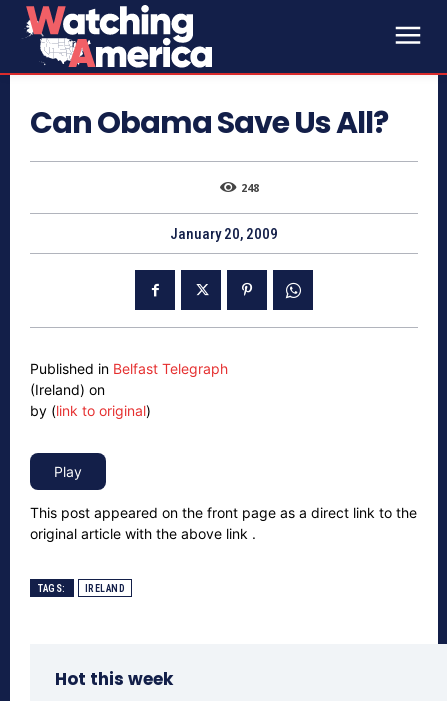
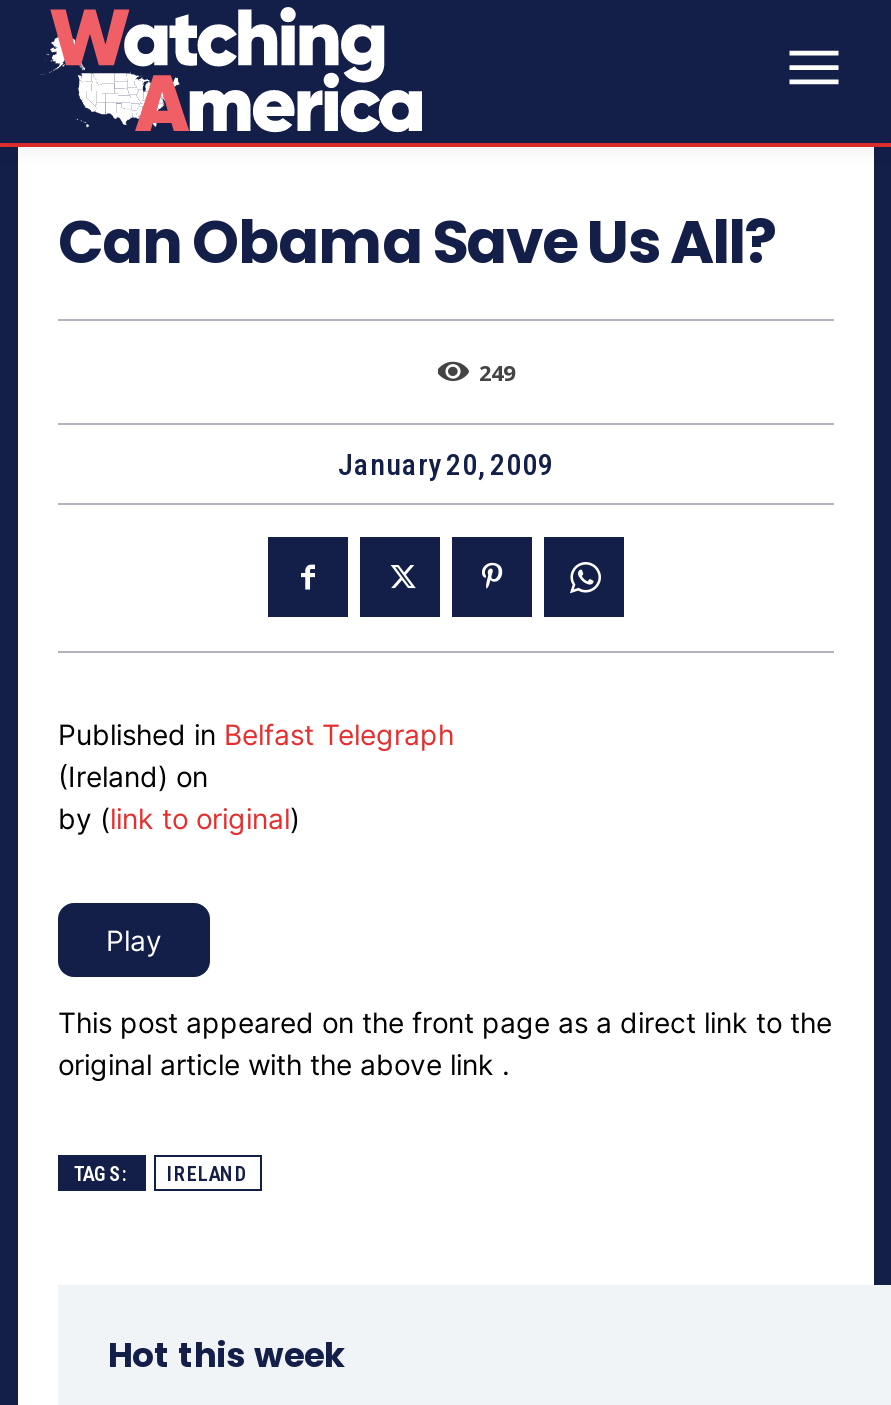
[240,180,258,195] 248 -> [479,357,515,387] 249

